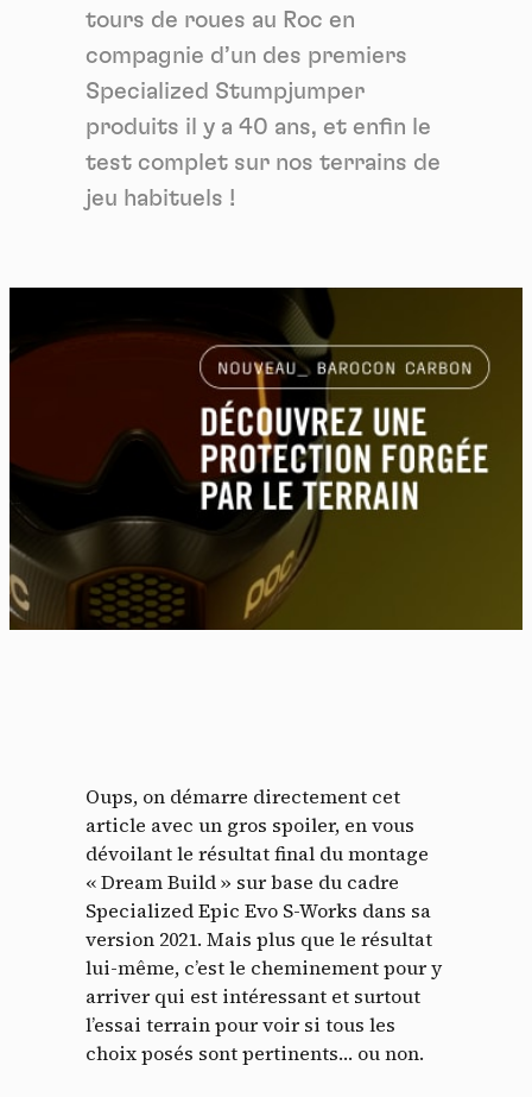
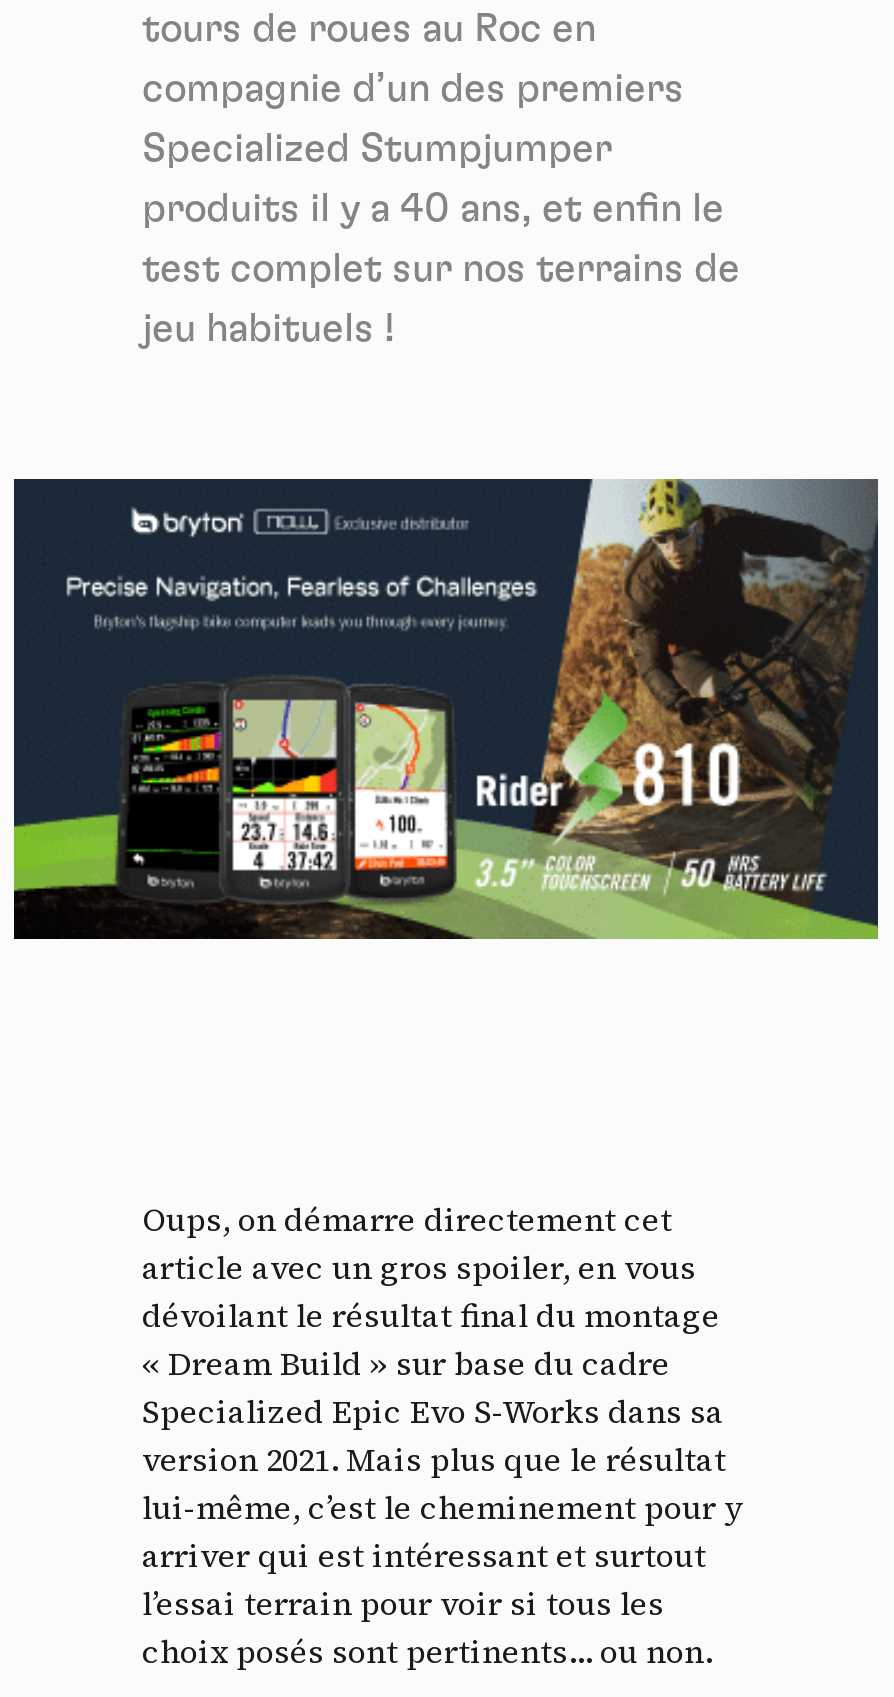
[8,286,524,631] [image] -> [12,478,880,942] [image]

